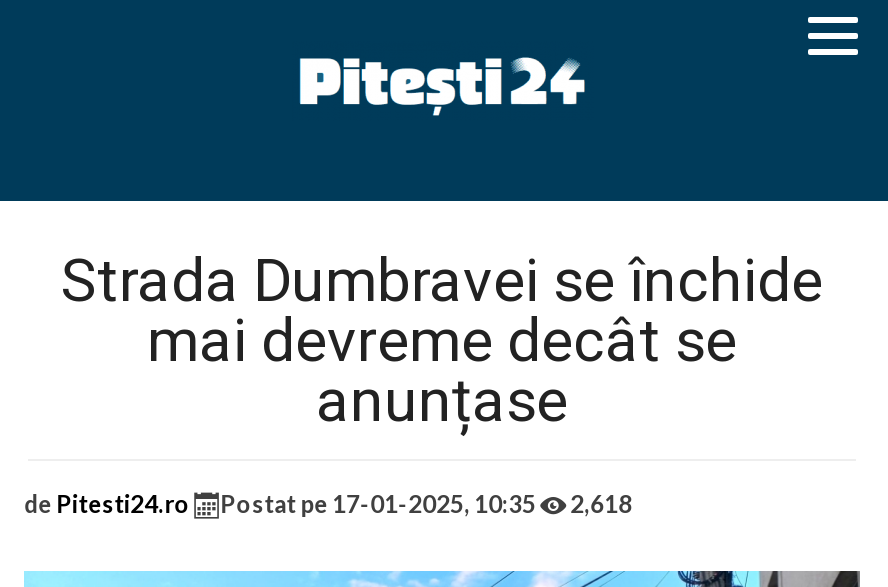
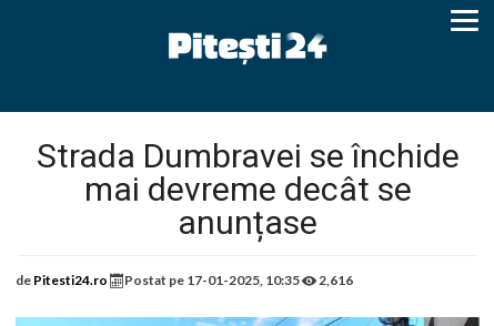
[24,489,632,519] de Pitesti24.ro Postat pe 17-01-2025, 10:35 2,618 -> [16,272,353,288] de Pitesti24.ro Postat pe 17-01-2025, 10:35 2,616

